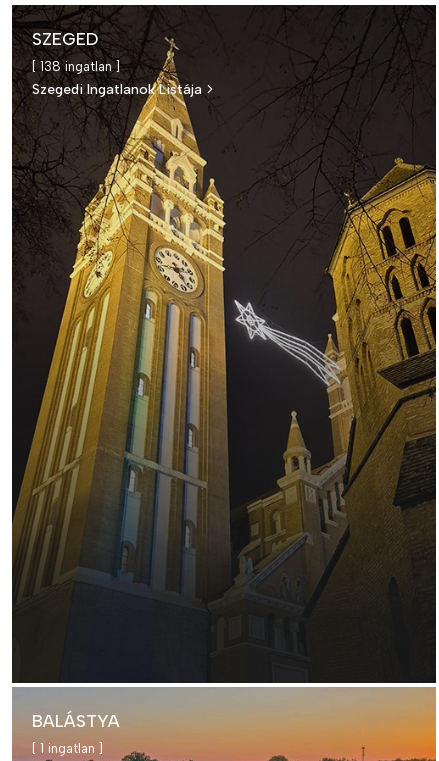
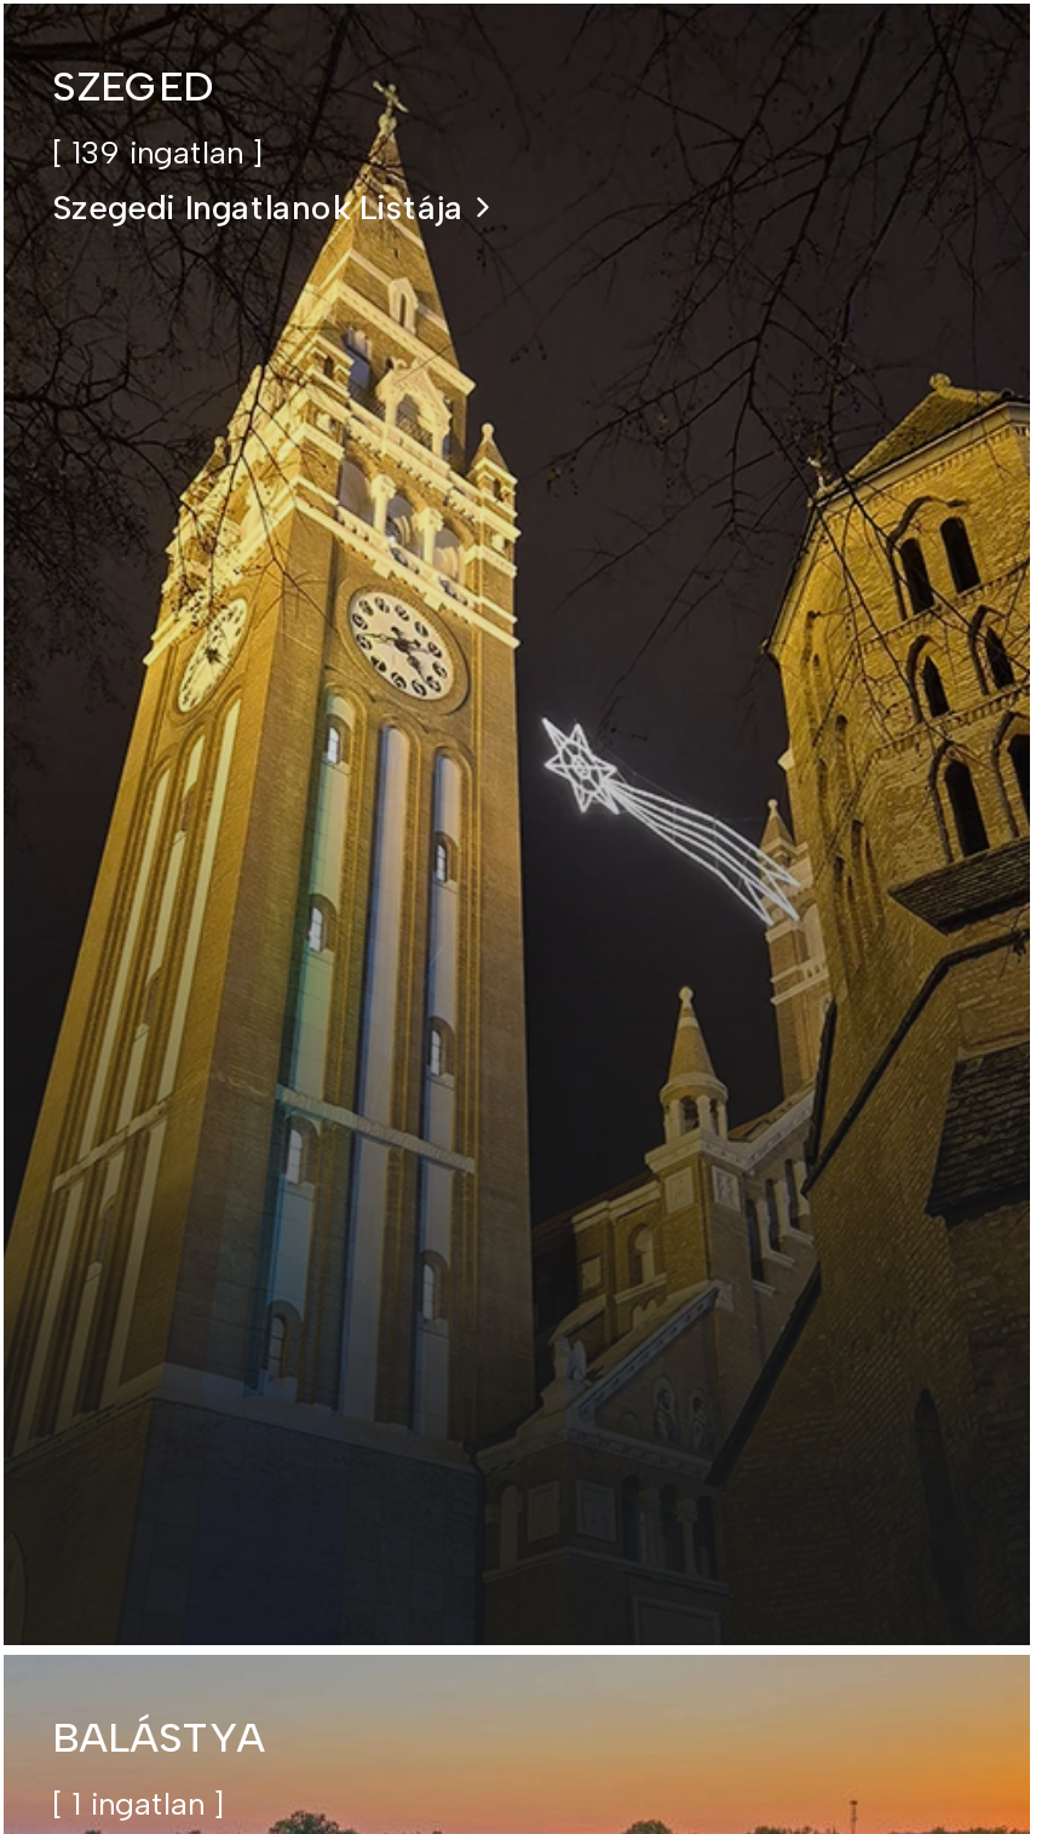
[32,59,120,74] [ 138 ingatlan ] -> [52,134,263,170] [ 139 ingatlan ]

